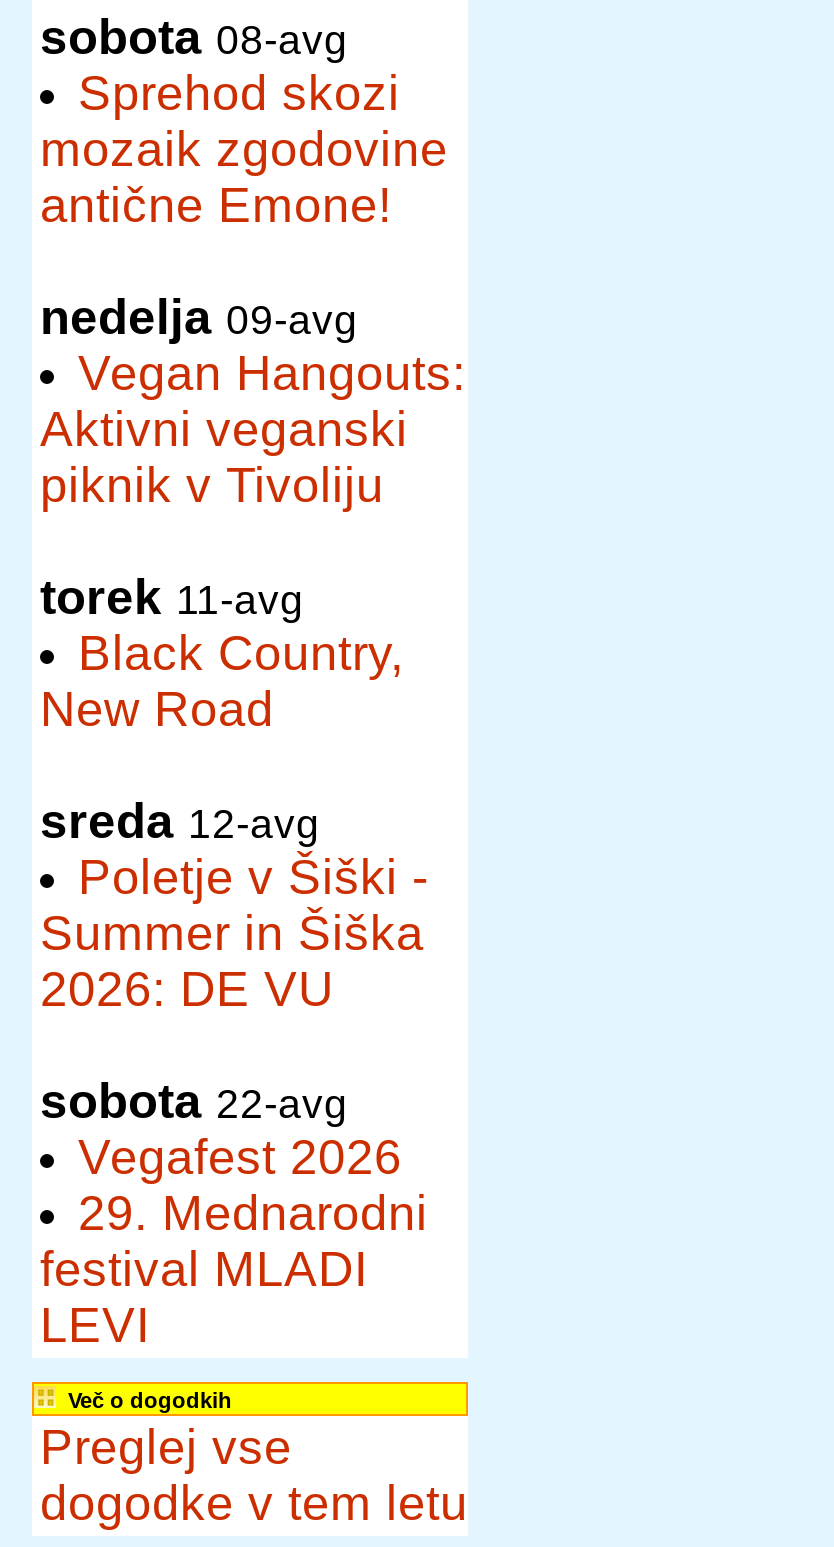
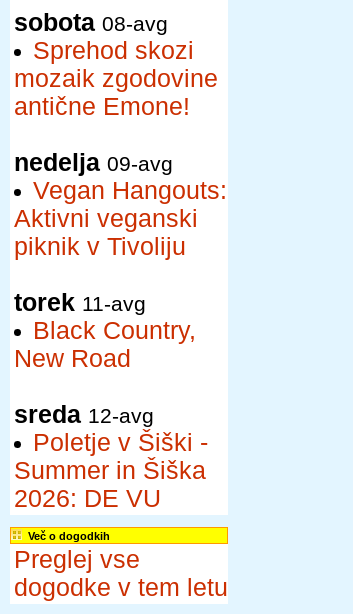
[40,1074,428,1352] sobota 22-avg | Vegafest 2026 | 29. Mednarodni | festival MLADI | LEVI -> none

